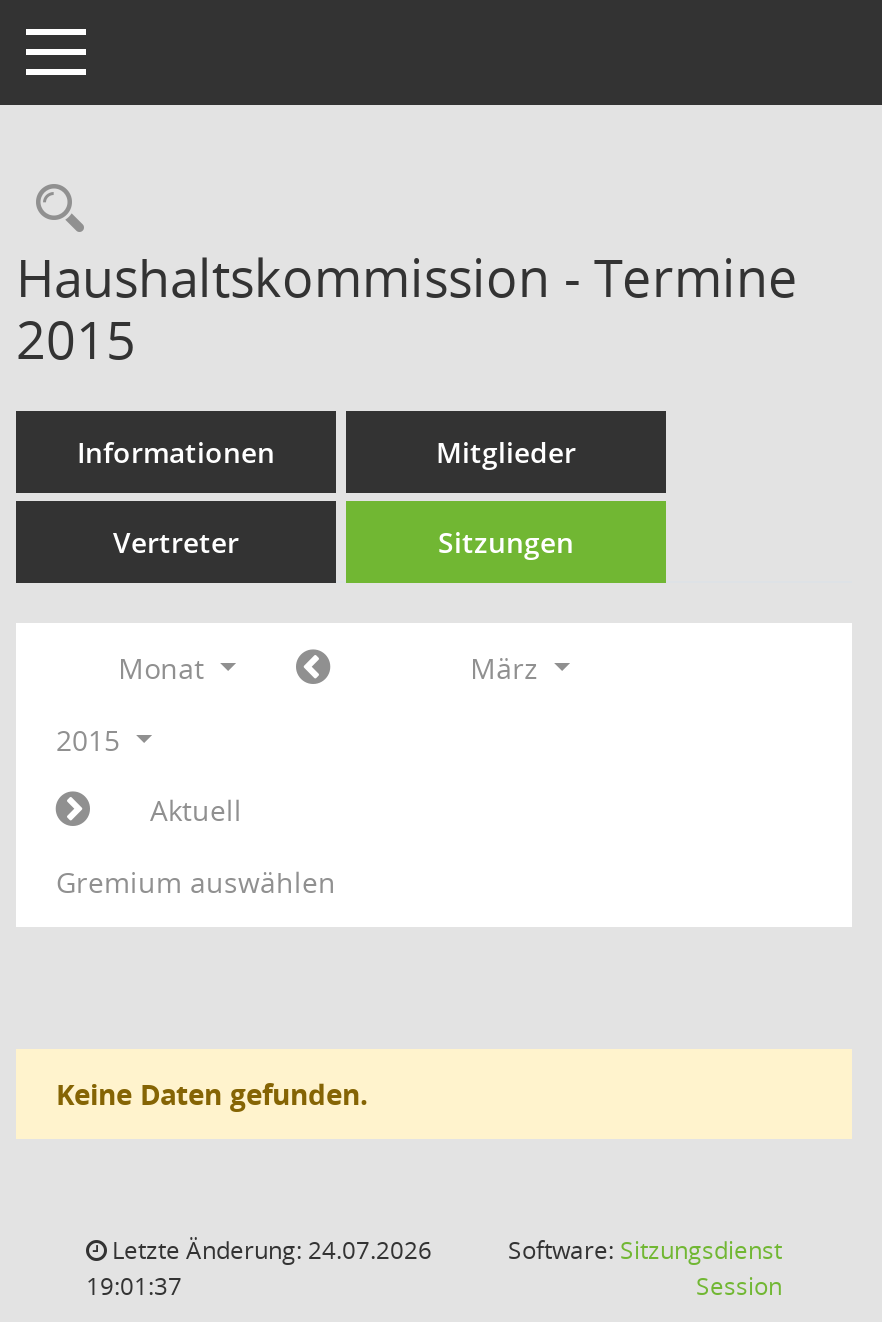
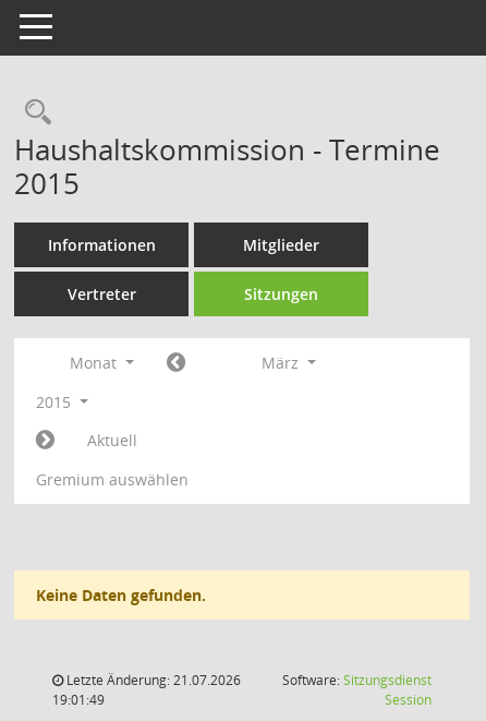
[106,1233,432,1267] Letzte Änderung: 24.07.2026 -> [63,671,241,689] Letzte Änderung: 21.07.2026
[86,1269,182,1303] 19:01:37 -> [52,690,105,709] 19:01:49

